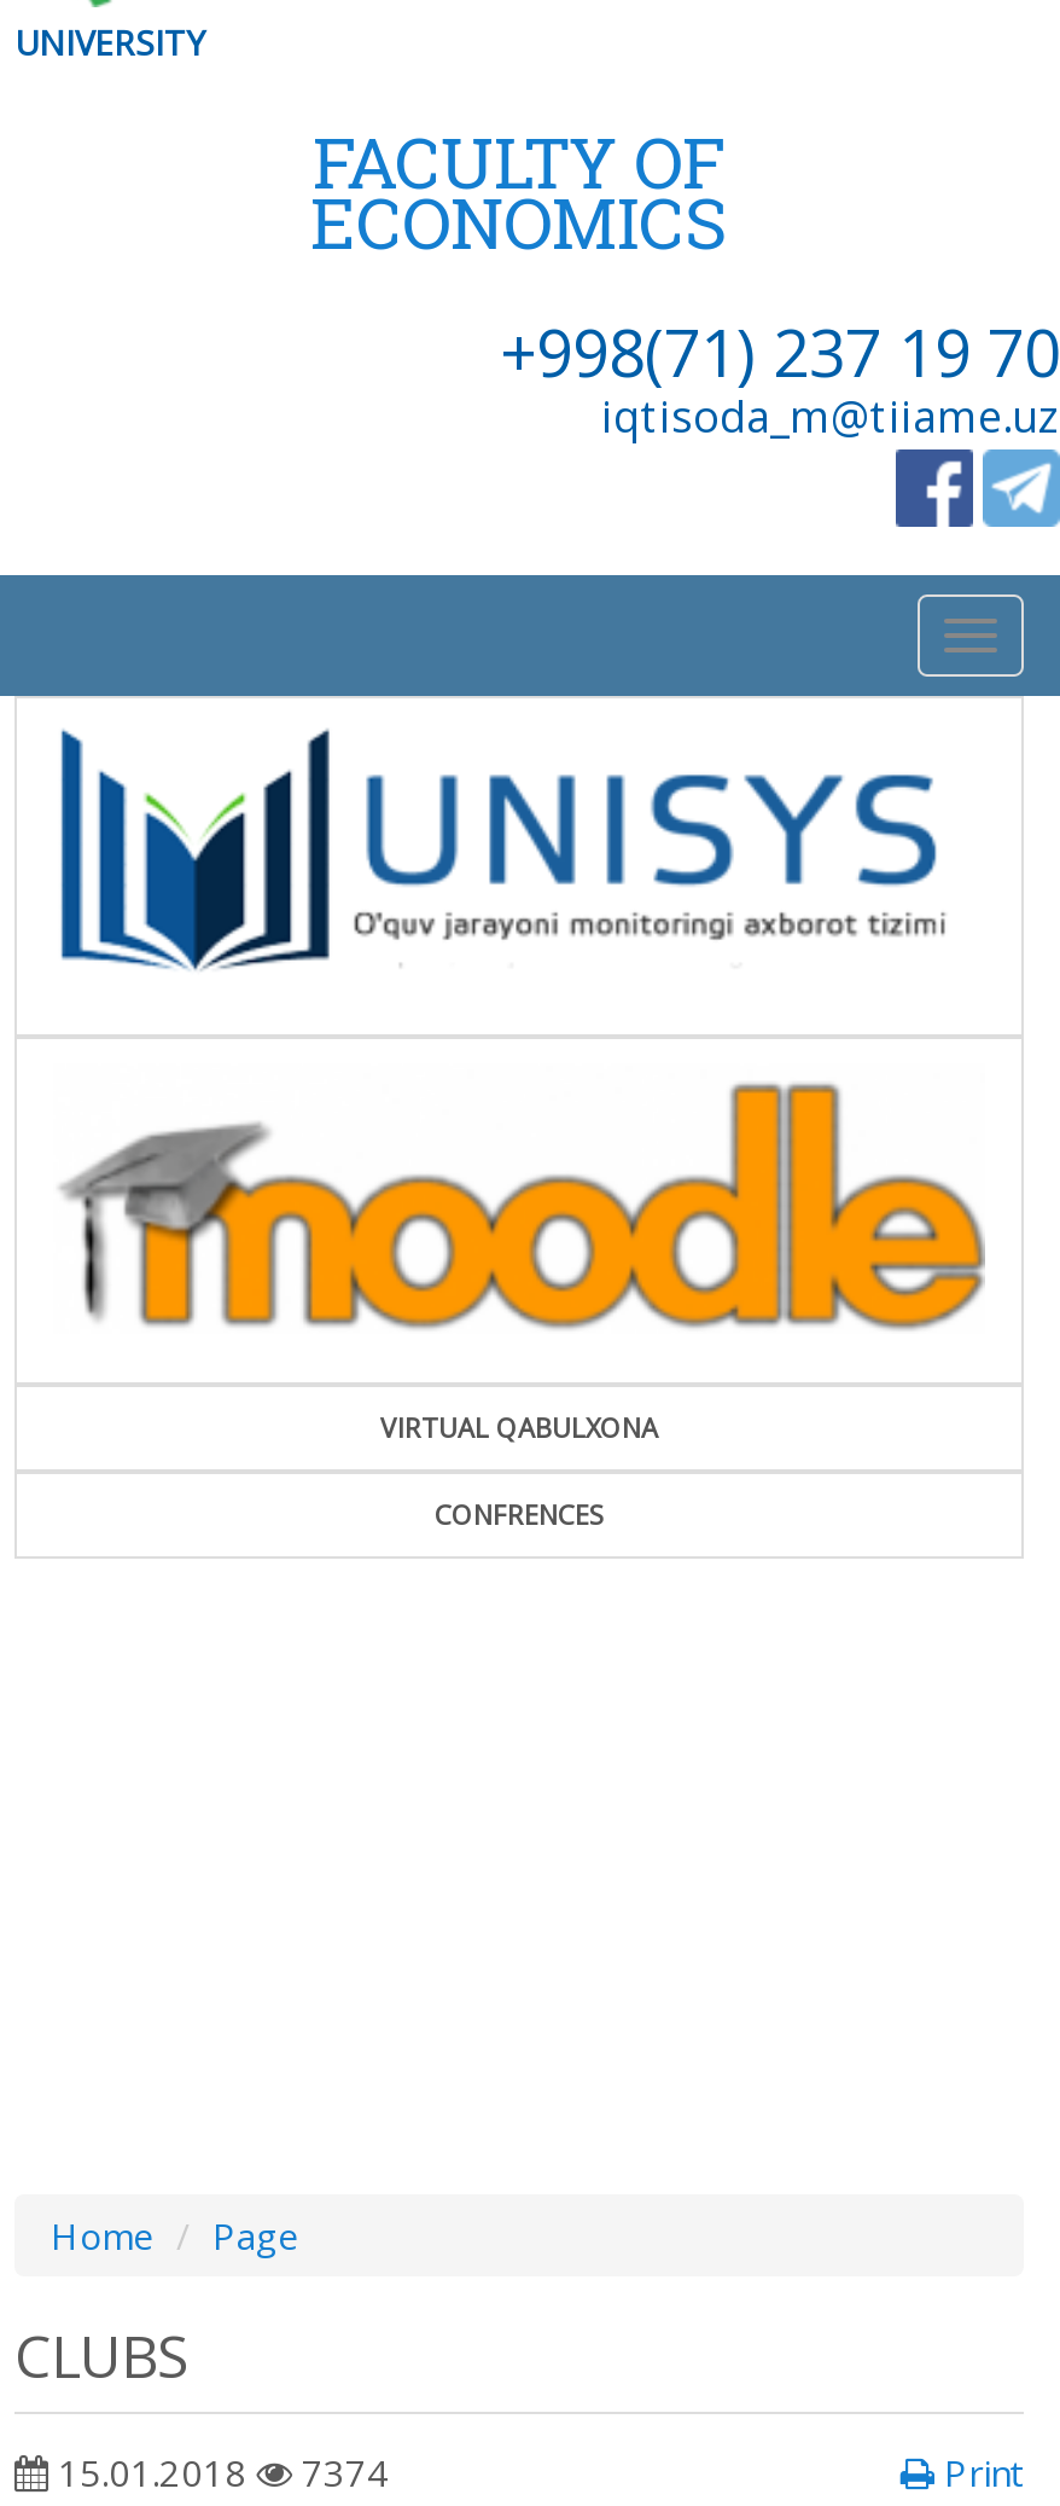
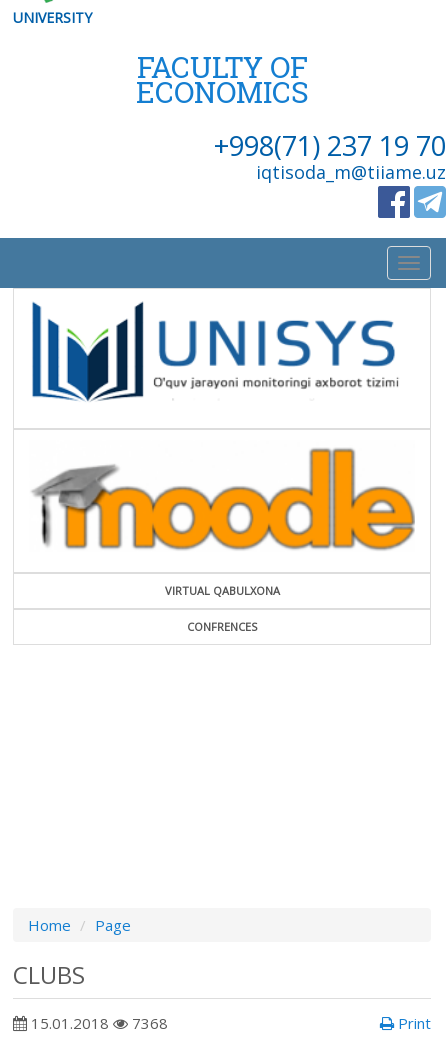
[48,2447,389,2495] 15.01.2018 7374 -> [27,1013,168,1033] 15.01.2018 7368

